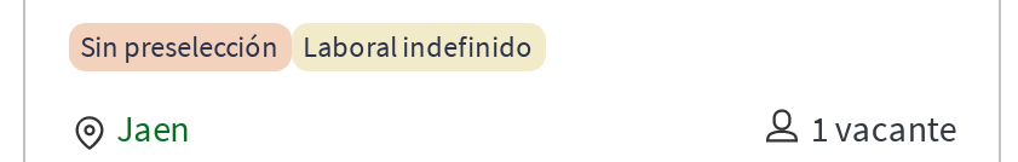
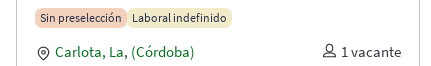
[116,105,189,151] Jaen -> [55,42,195,61] Carlota, La, (Córdoba)

